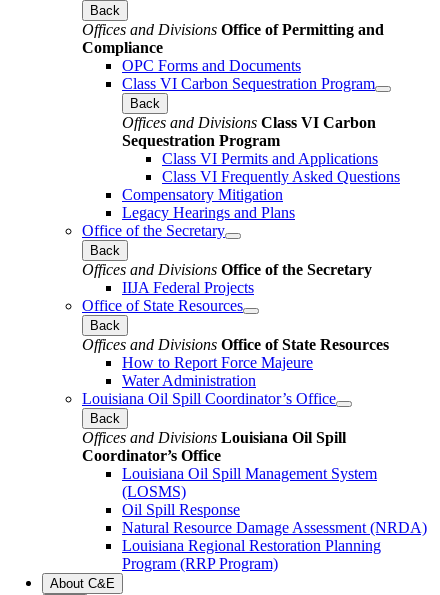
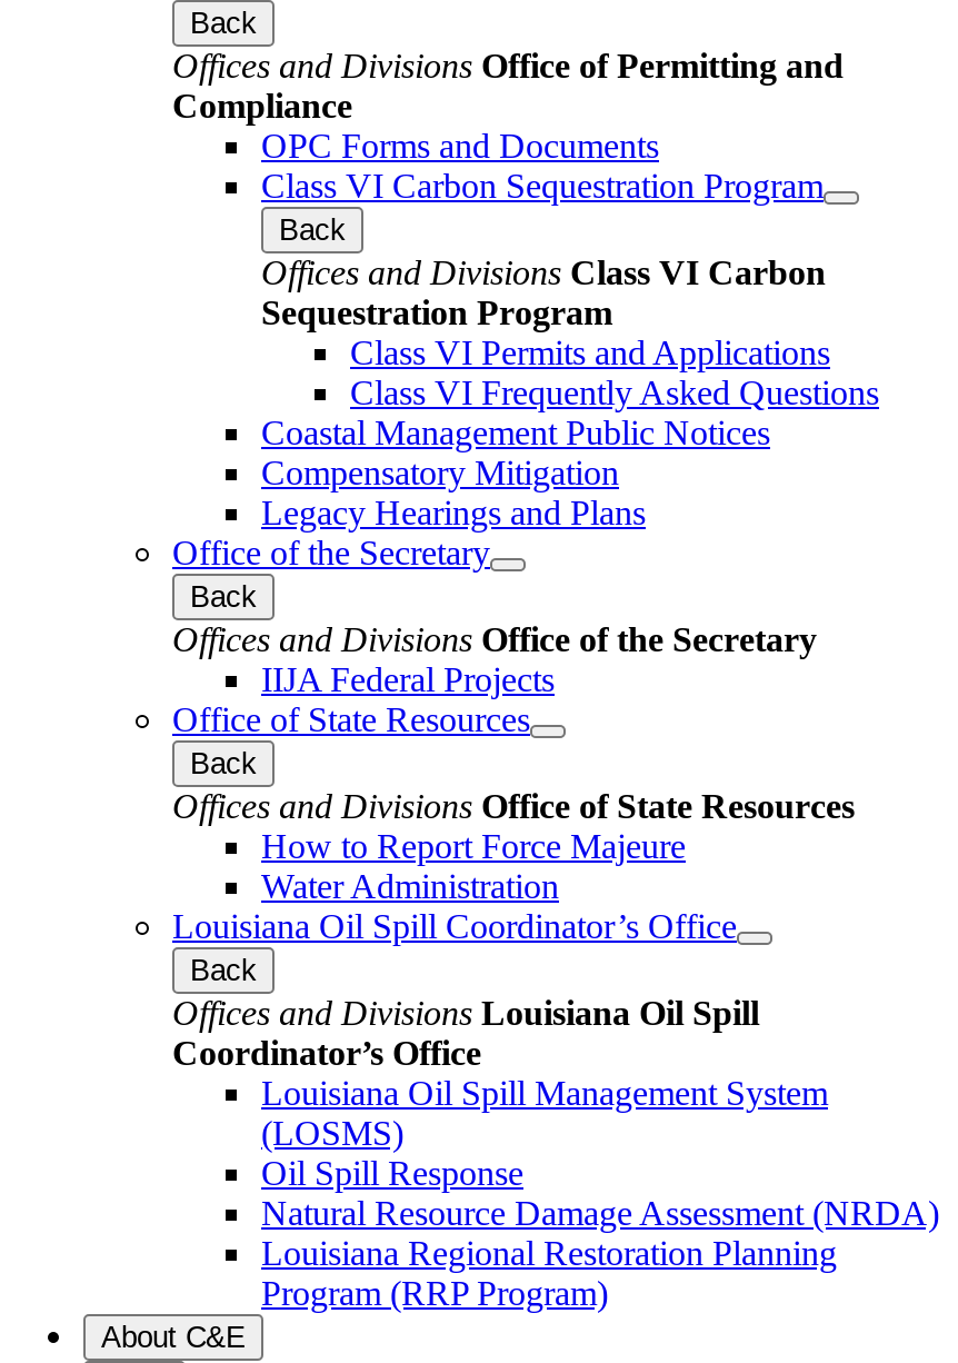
none -> [261,413,770,450] Coastal Management Public Notices

